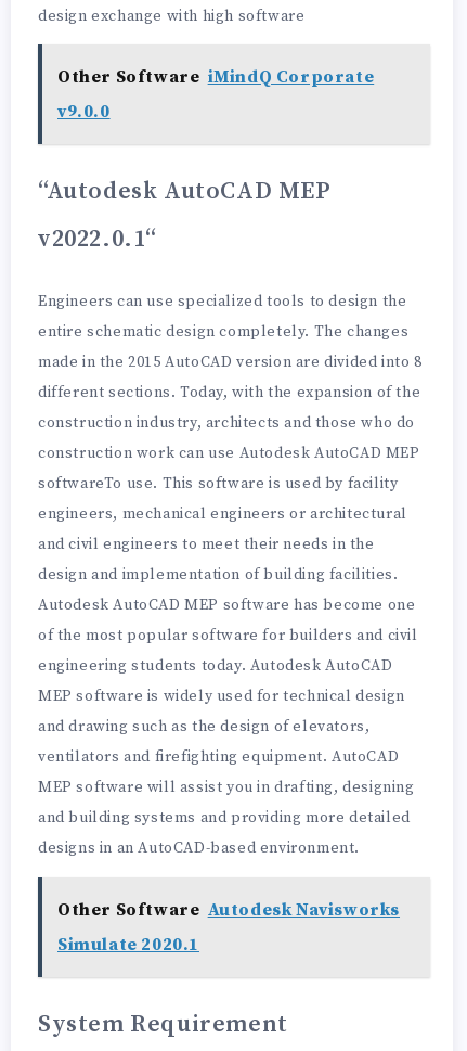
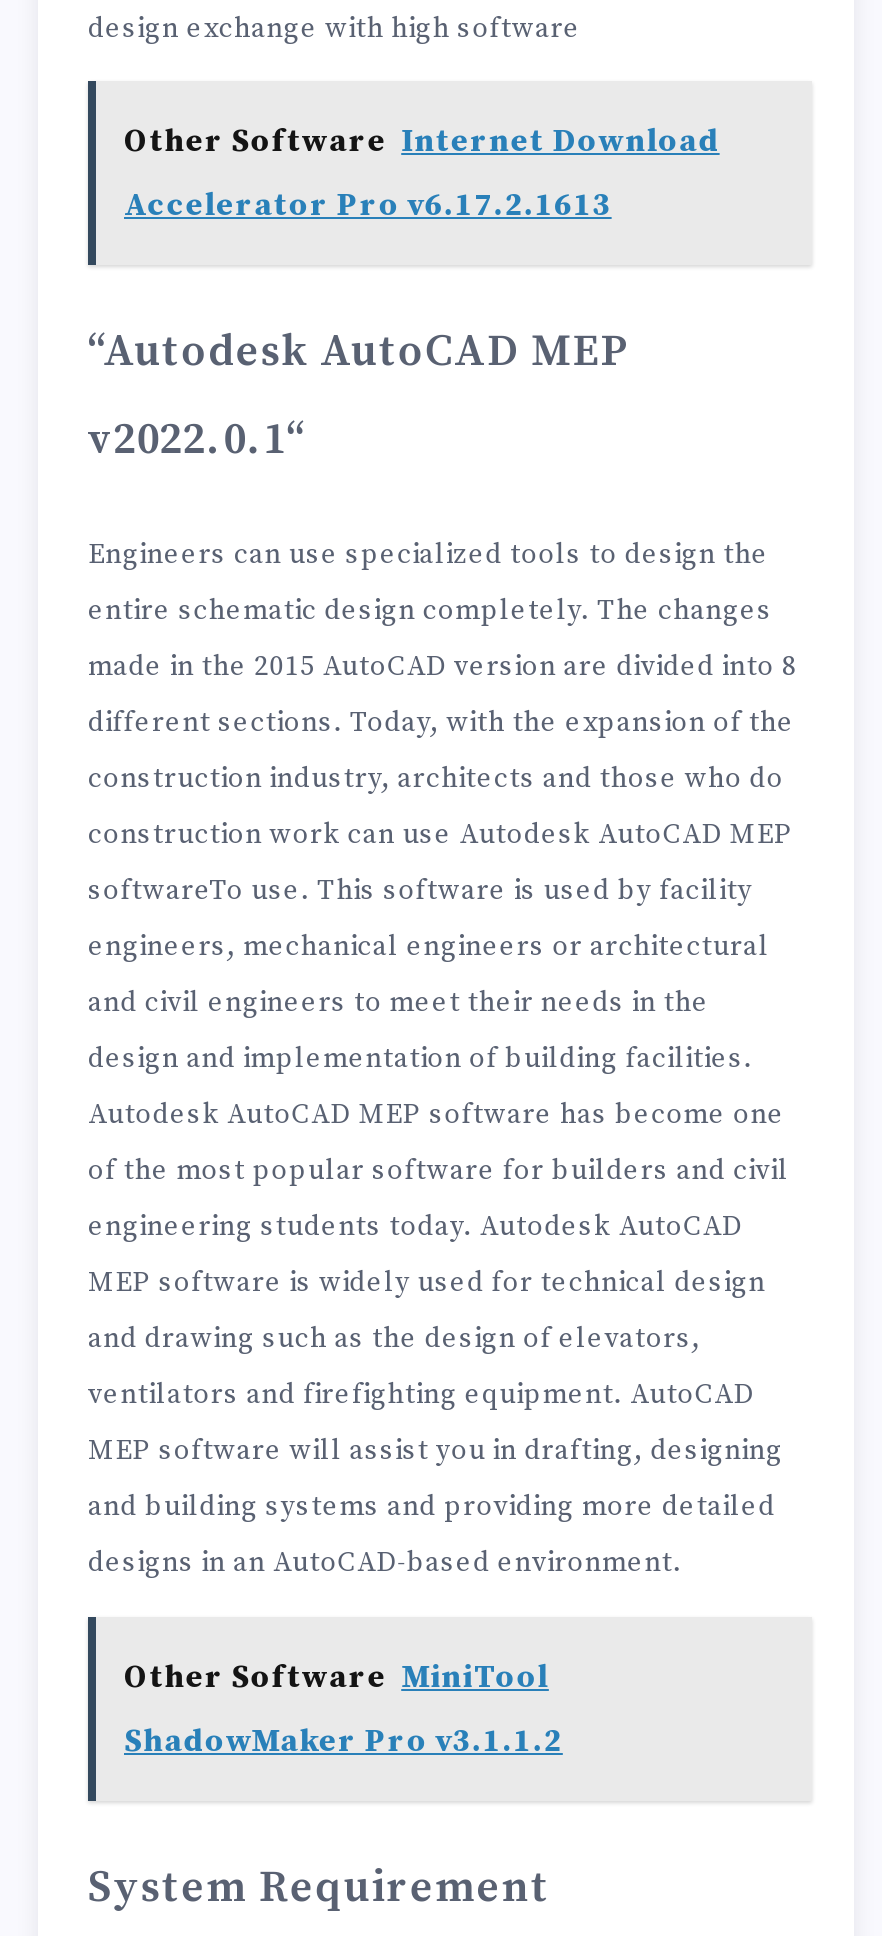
[57,67,374,88] Other Software iMindQ Corporate -> [124,122,720,162] Other Software Internet Download
[57,101,110,123] v9.0.0 -> [124,186,612,226] Accelerator Pro v6.17.2.1613
[57,899,400,921] Other Software Autodesk Navisworks -> [124,1657,549,1697] Other Software MiniTool
[57,934,199,956] Simulate 2020.1 -> [124,1721,563,1761] ShadowMaker Pro v3.1.1.2

